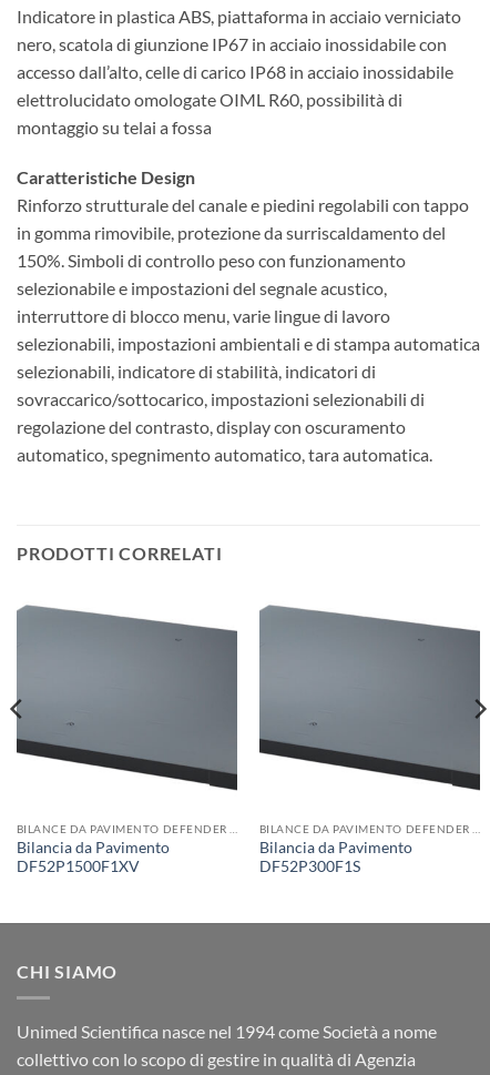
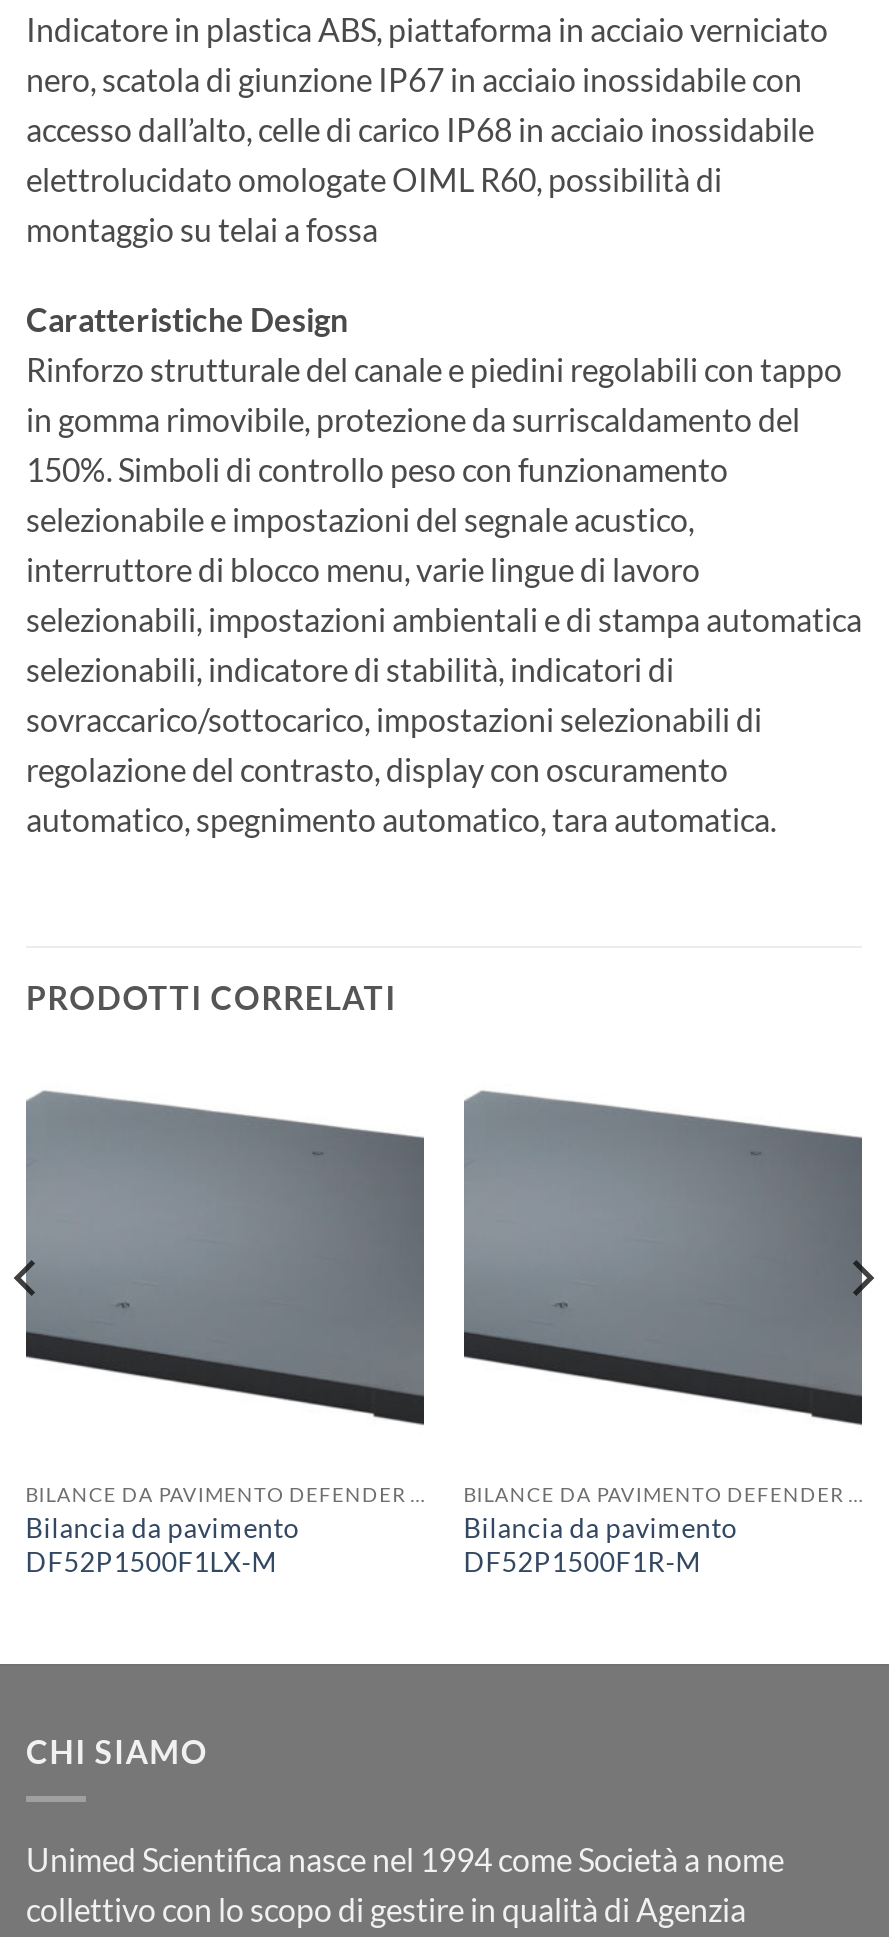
[16,838,169,875] Bilancia da Pavimento | DF52P1500F1XV -> [26,1512,300,1578] Bilancia da pavimento | DF52P1500F1LX-M
[259,838,412,875] Bilancia da Pavimento | DF52P300F1S -> [464,1512,738,1578] Bilancia da pavimento | DF52P1500F1R-M

